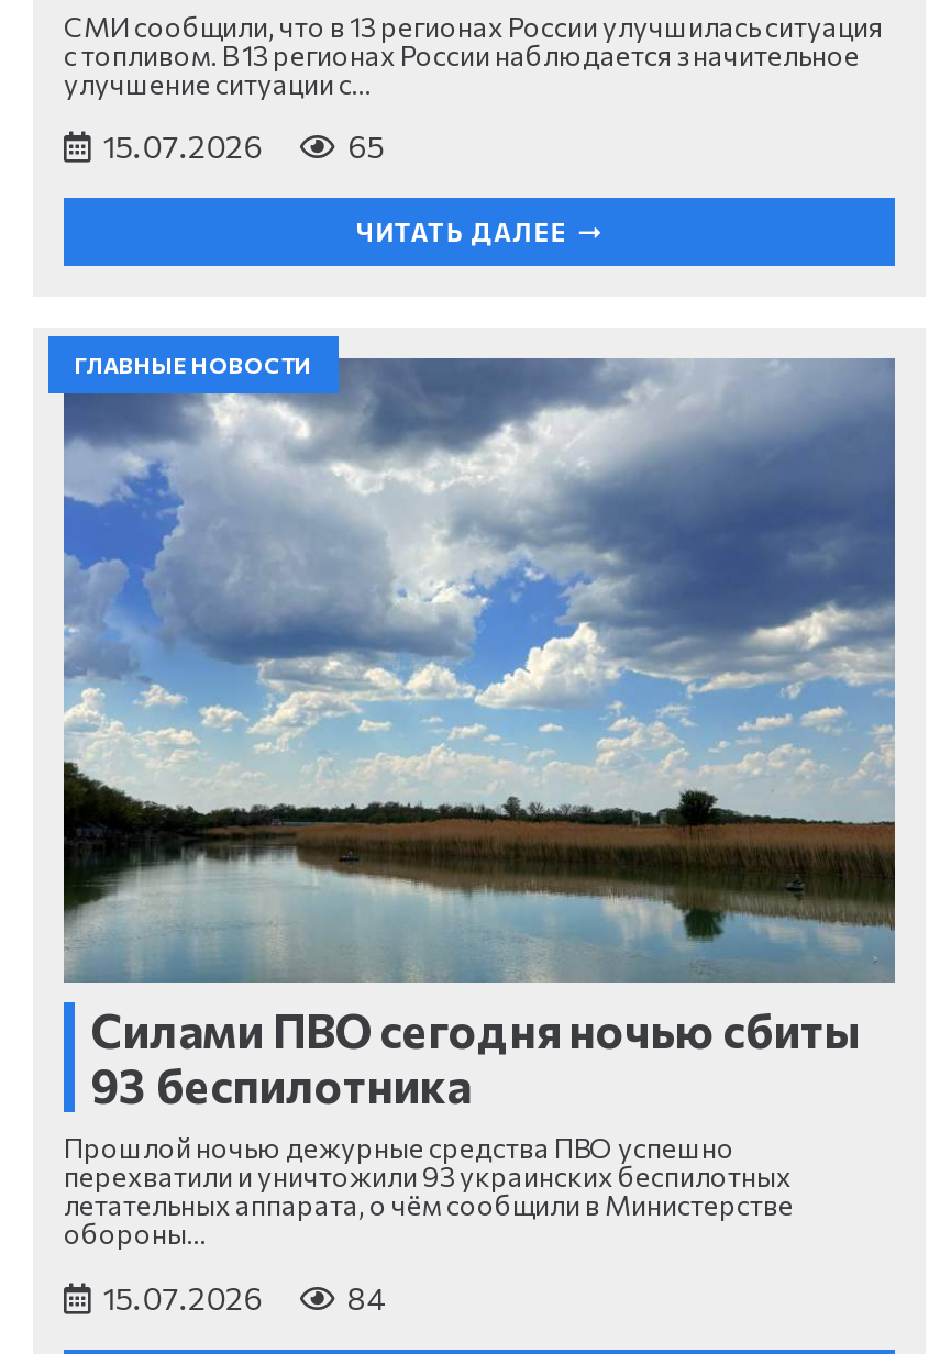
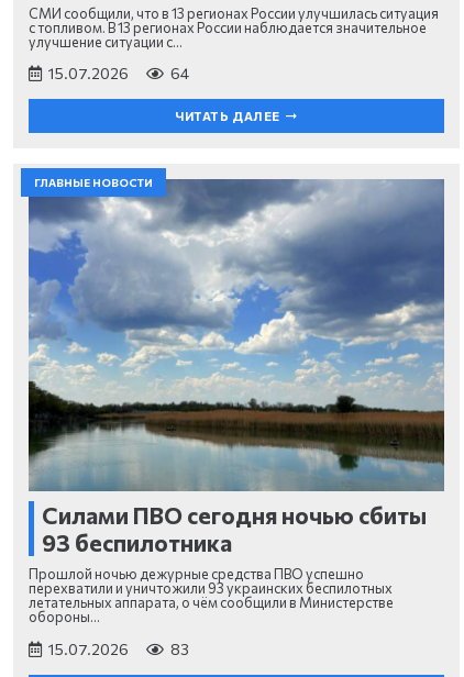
[347,128,385,166] 65 -> [170,64,189,83] 64
[347,1279,385,1317] 84 -> [170,640,189,658] 83

